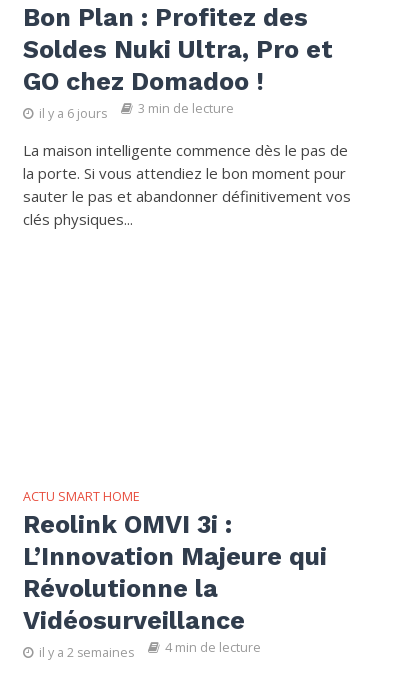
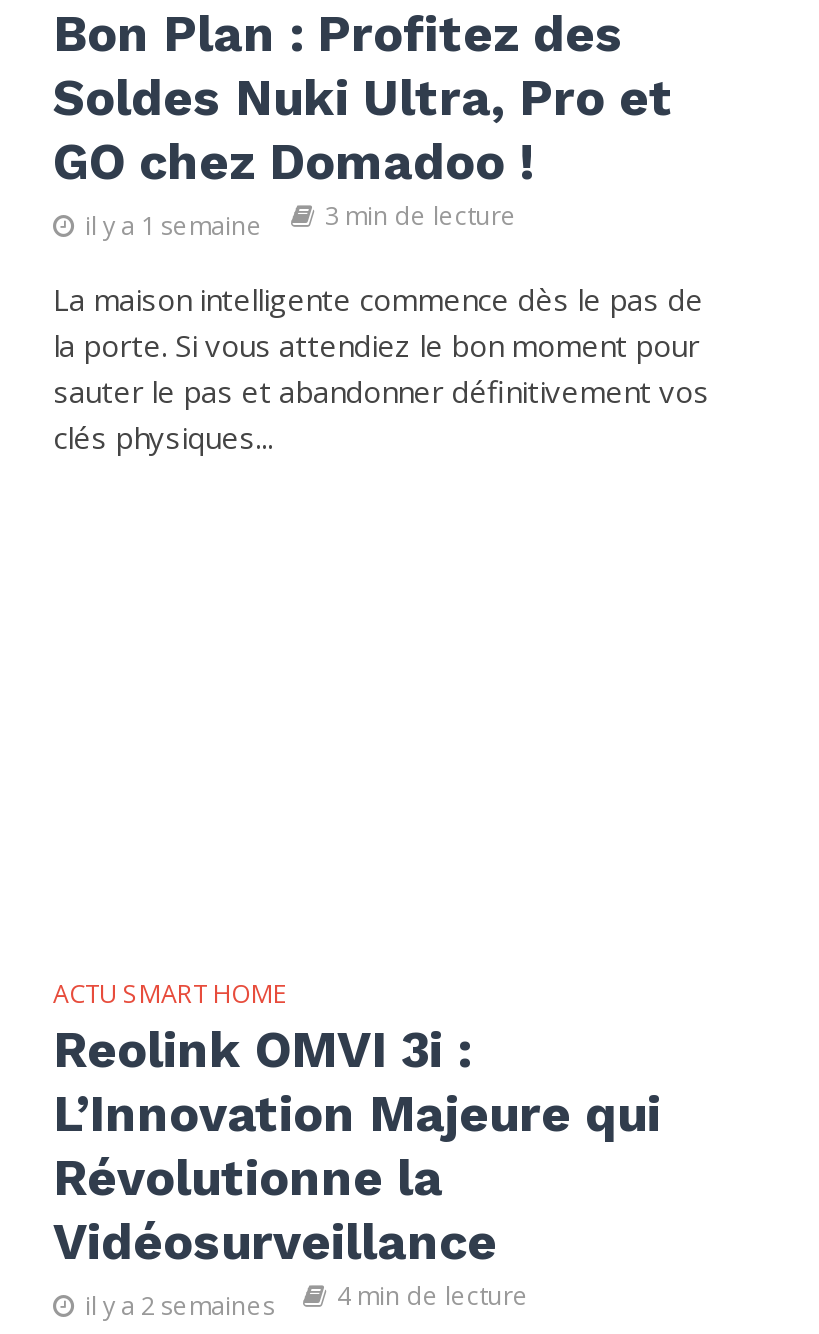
[38,100,233,122] il y a 6 jours 3 min de lecture -> [85,200,517,244] il y a 1 semaine 3 min de lecture

